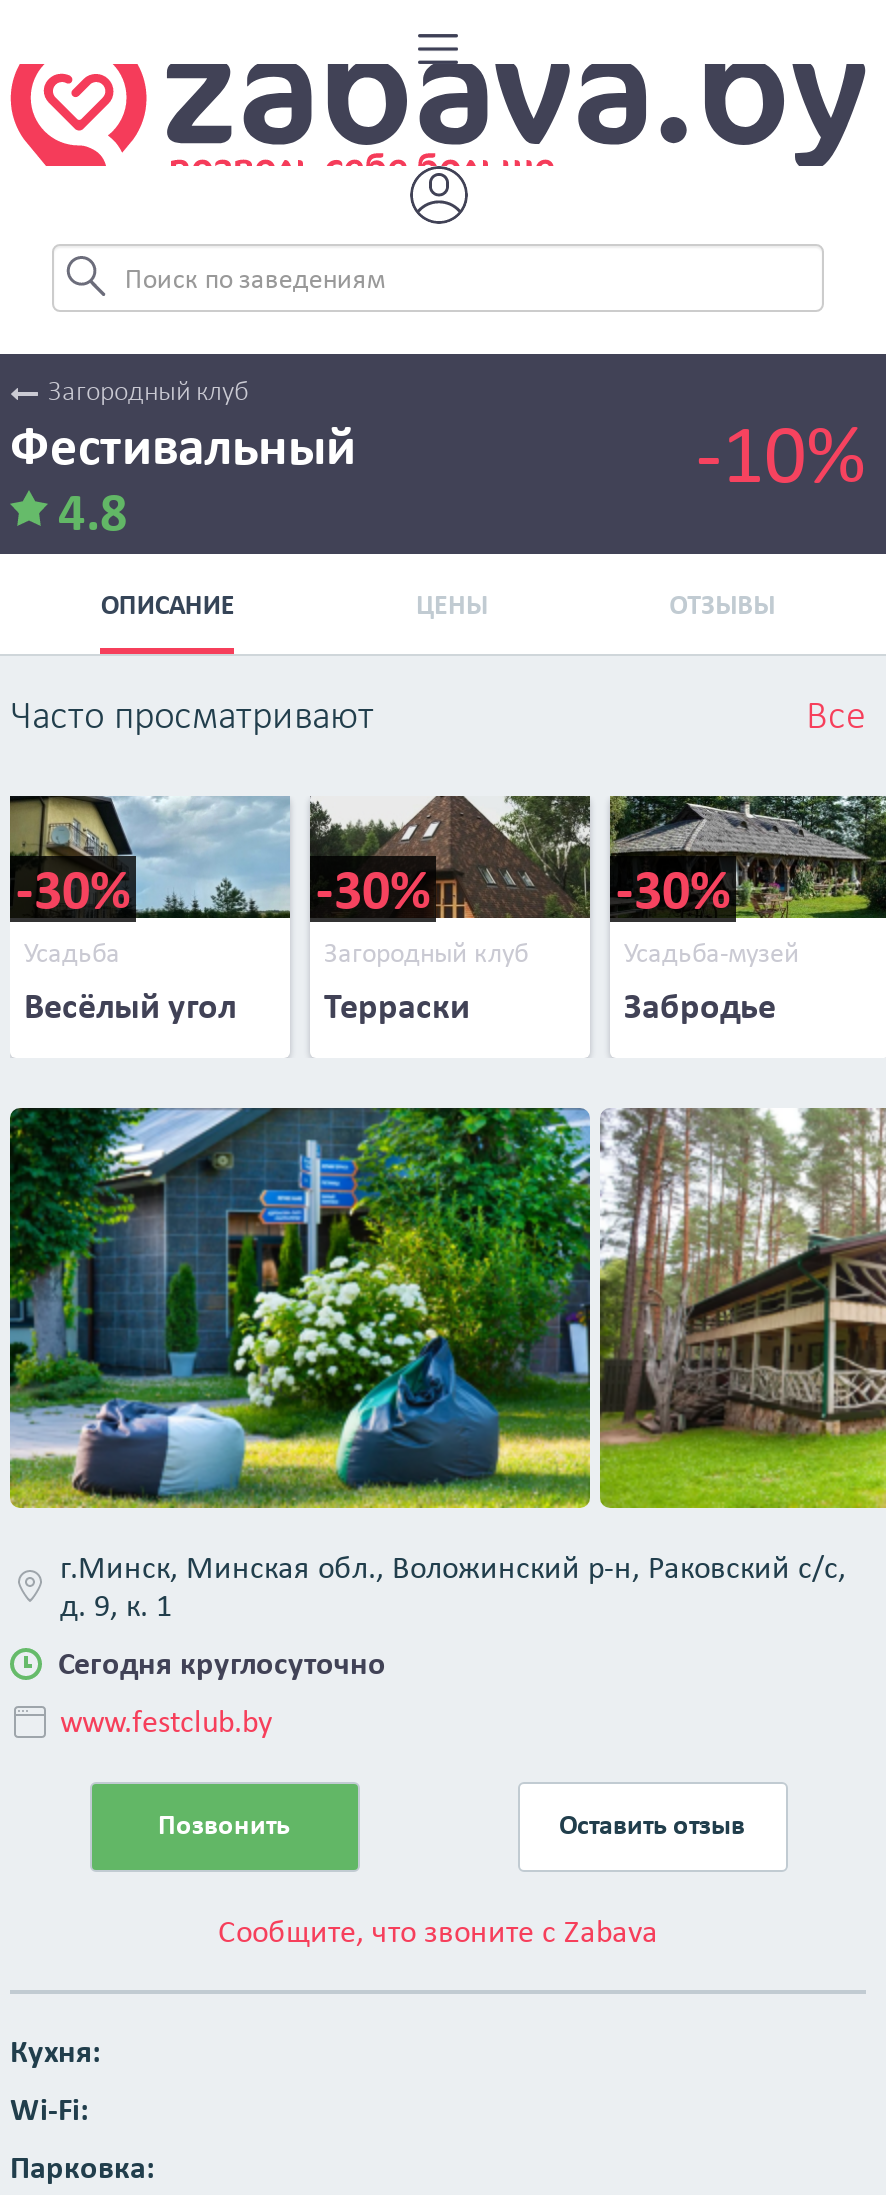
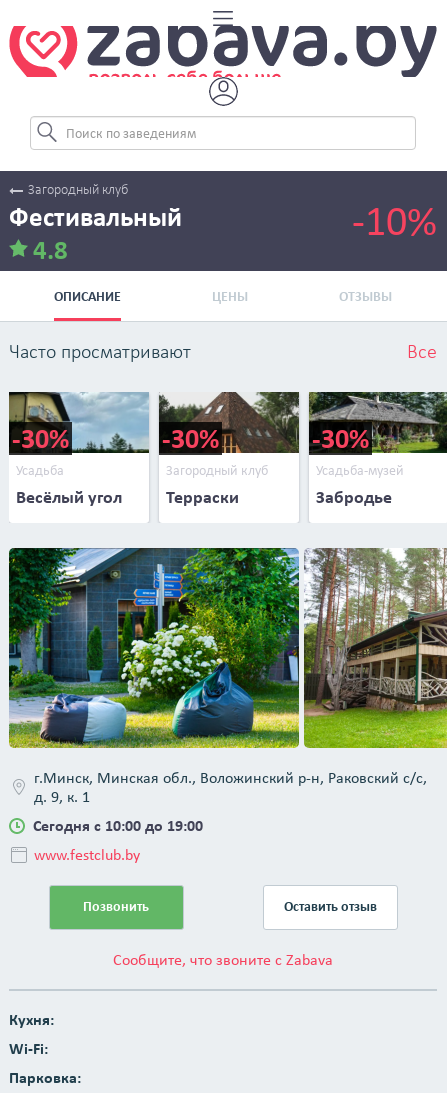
[58,1644,386,1682] Сегодня круглосуточно -> [33,816,203,835] Сегодня с 10:00 до 19:00

